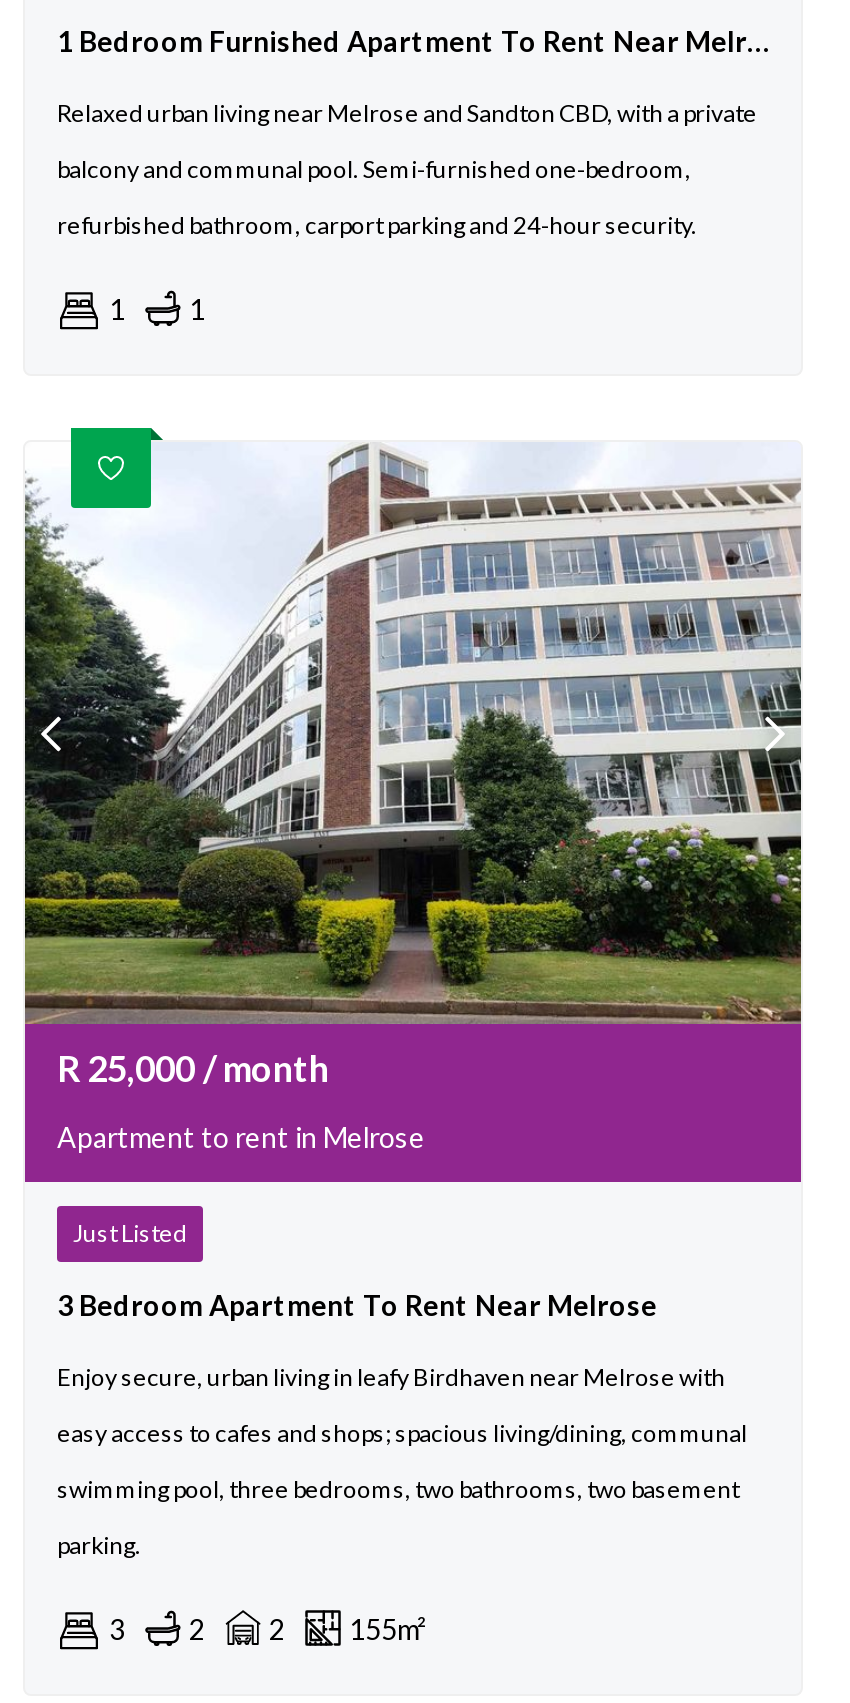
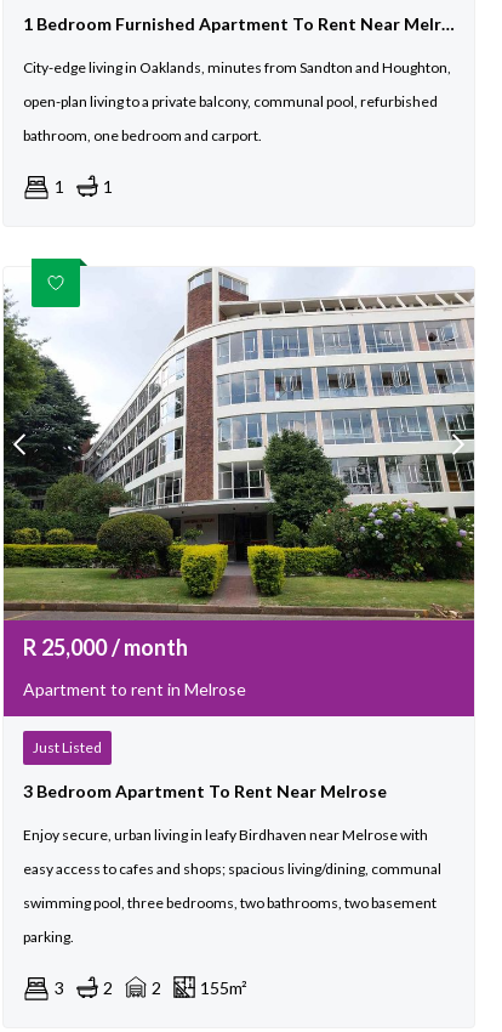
[57,98,757,128] Relaxed urban living near Melrose and Sandton CBD, with a private -> [23,58,451,76] City-edge living in Oaklands, minutes from Sandton and Houghton,
[57,154,691,184] balcony and communal pool. Semi-furnished one-bedroom, -> [23,92,438,110] open-plan living to a private balcony, communal pool, refurbished
[57,210,697,240] refurbished bathroom, carport parking and 24-hour security. -> [23,126,262,144] bathroom, one bedroom and carport.

